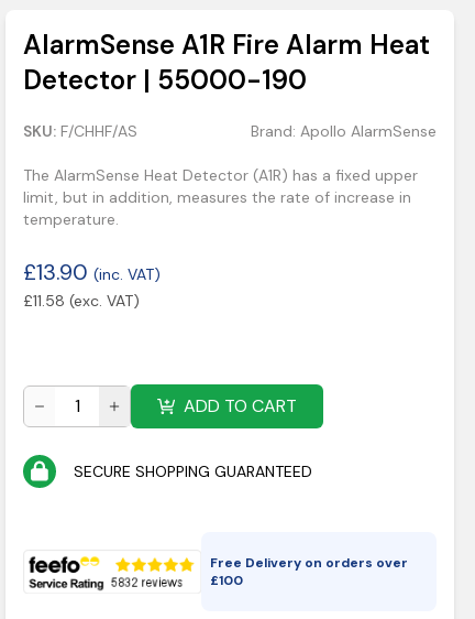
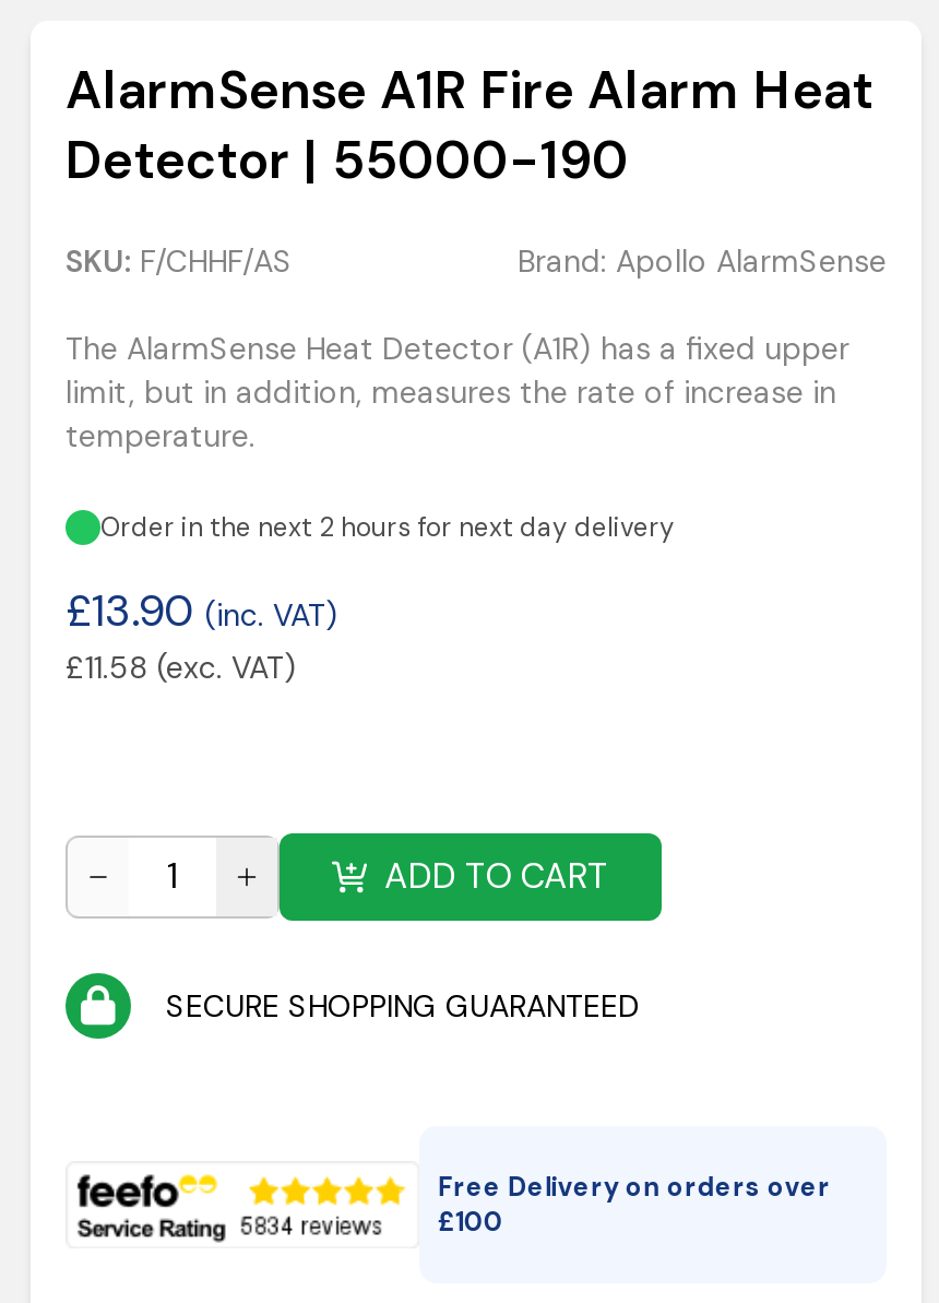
none -> [100,510,675,545] Order in the next 2 hours for next day delivery

